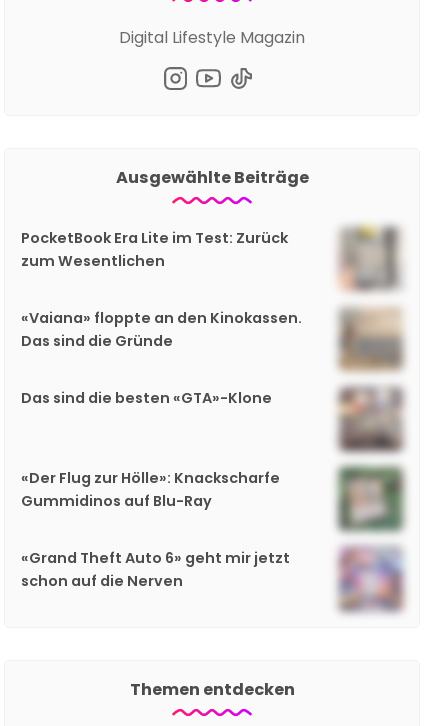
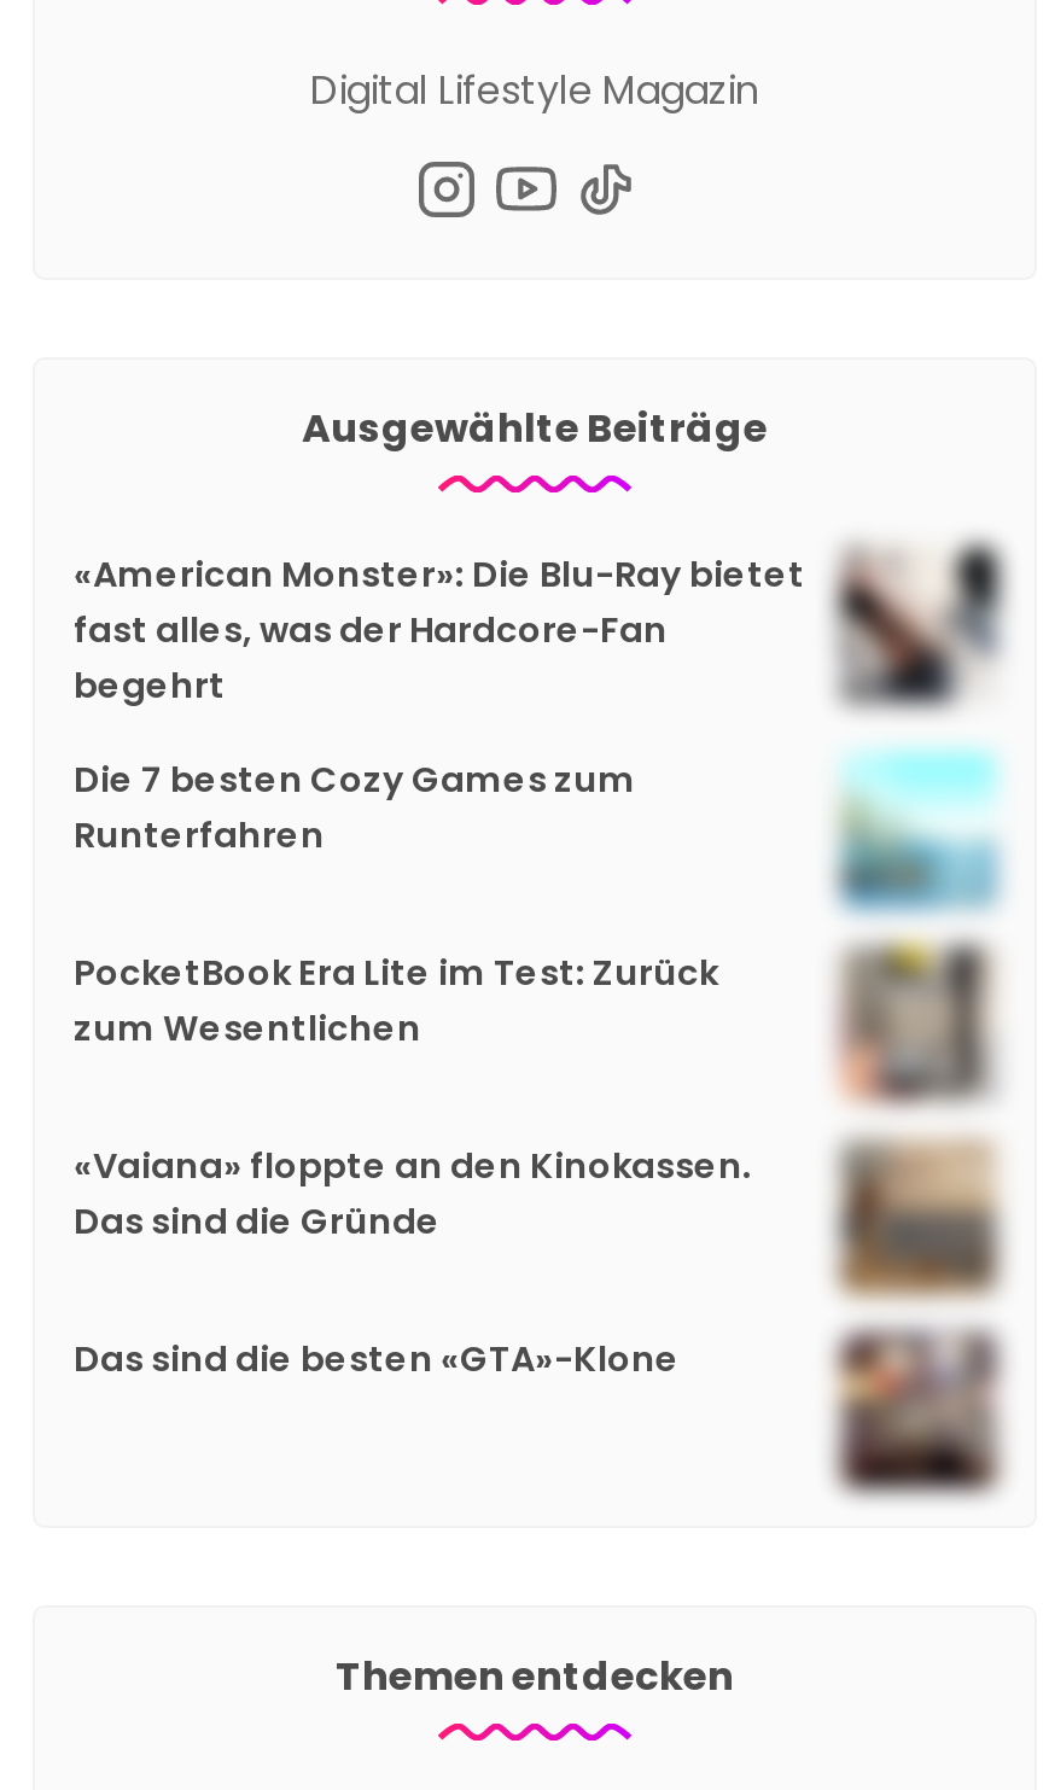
none -> [74,541,1010,859] [image] | «American Monster»: Die Blu-Ray bietet | fast alles, was der Hardcore-Fan | begehrt | Die 7 besten Cozy Games zum | Runterfahren
none -> [832,739,1003,917] [image]
moved [21,228,400,408] -> [74,948,989,1383]: [image] | PocketBook Era Lite im Test: Zurück | zum Wesentlichen | «Vaiana» floppte an den Kinokassen. | Das sind die Gründe | Das sind die besten «GTA»-Klone
moved [342,390,399,450] -> [849,1342,989,1485]: [image]
[21,468,290,591] «Der Flug zur Hölle»: Knackscharfe | Gummidinos auf Blu-Ray | «Grand Theft Auto 6» geht mir jetzt | schon auf die Nerven -> none
[339,463,407,534] [image] -> none
[337,546,407,616] [image] -> none

